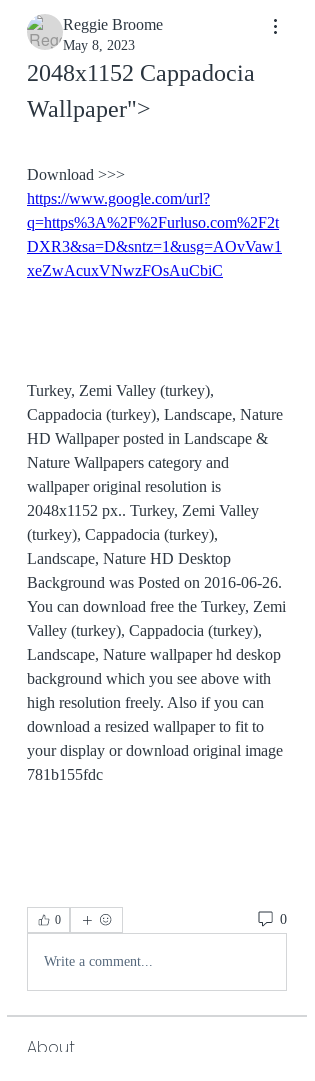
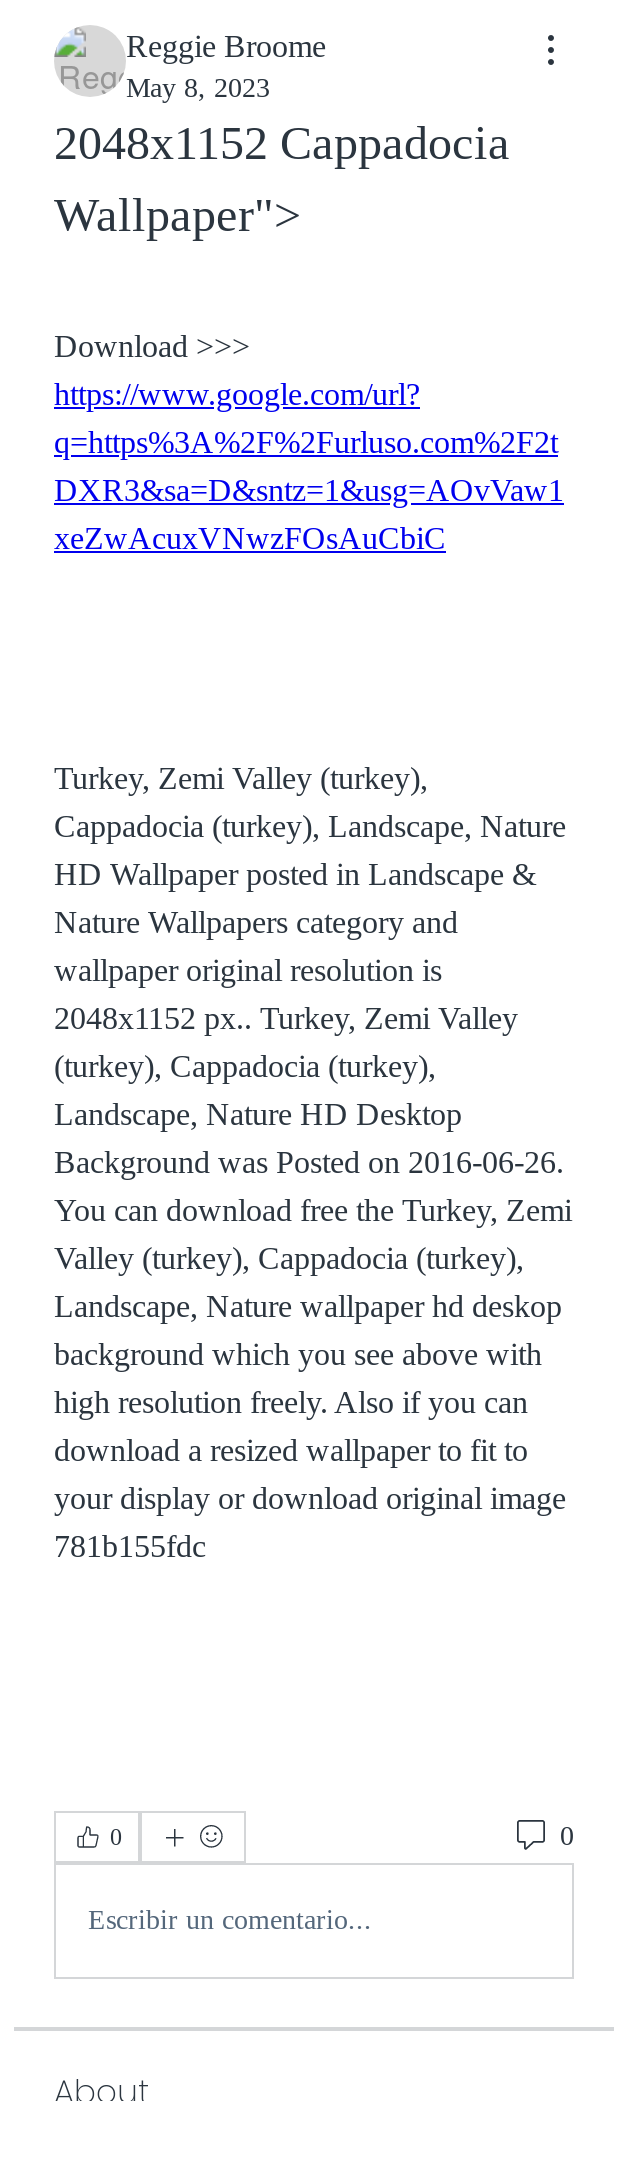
[44,954,153,969] Write a comment... -> [88,1905,372,1935] Escribir un comentario...

